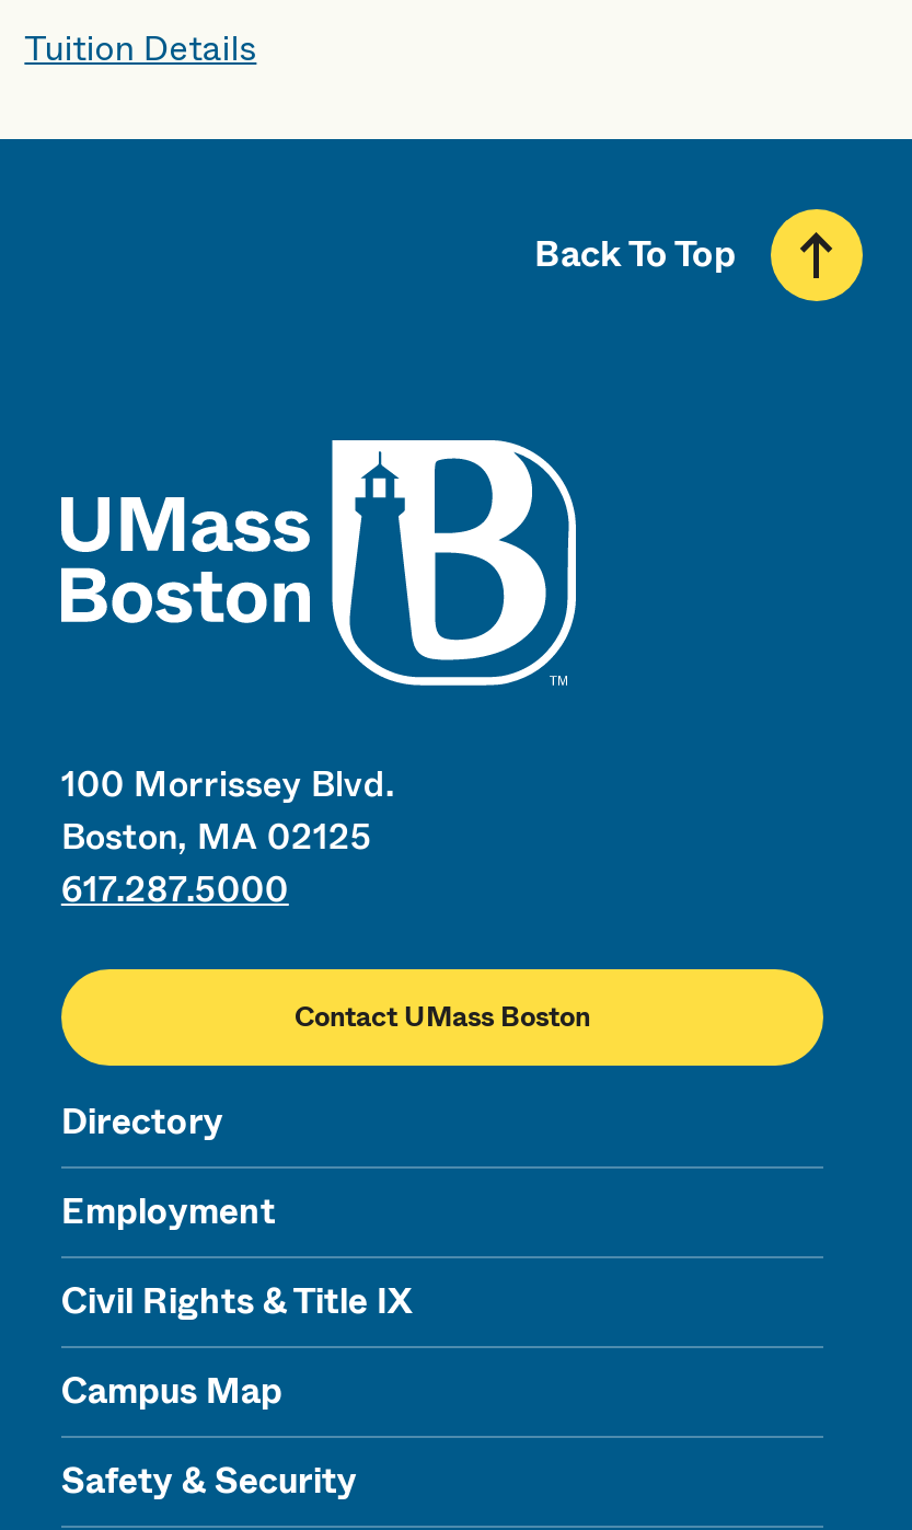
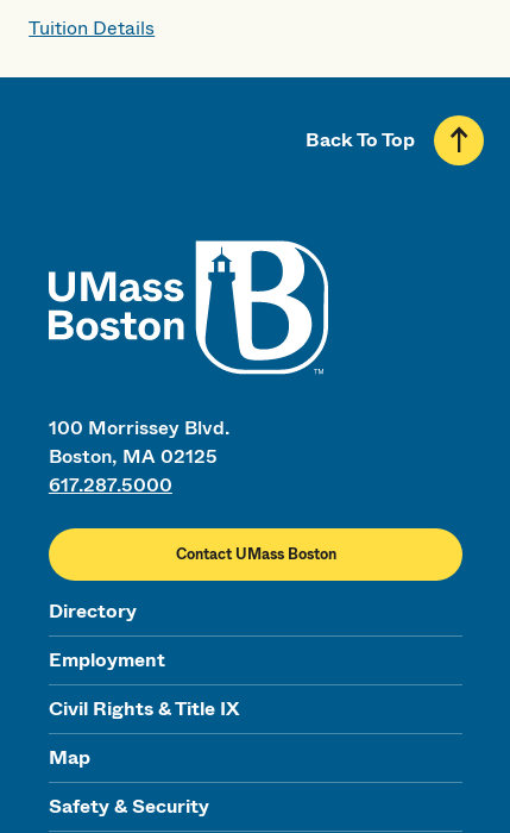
[61,1366,282,1416] Campus Map -> [49,744,90,771] Map

